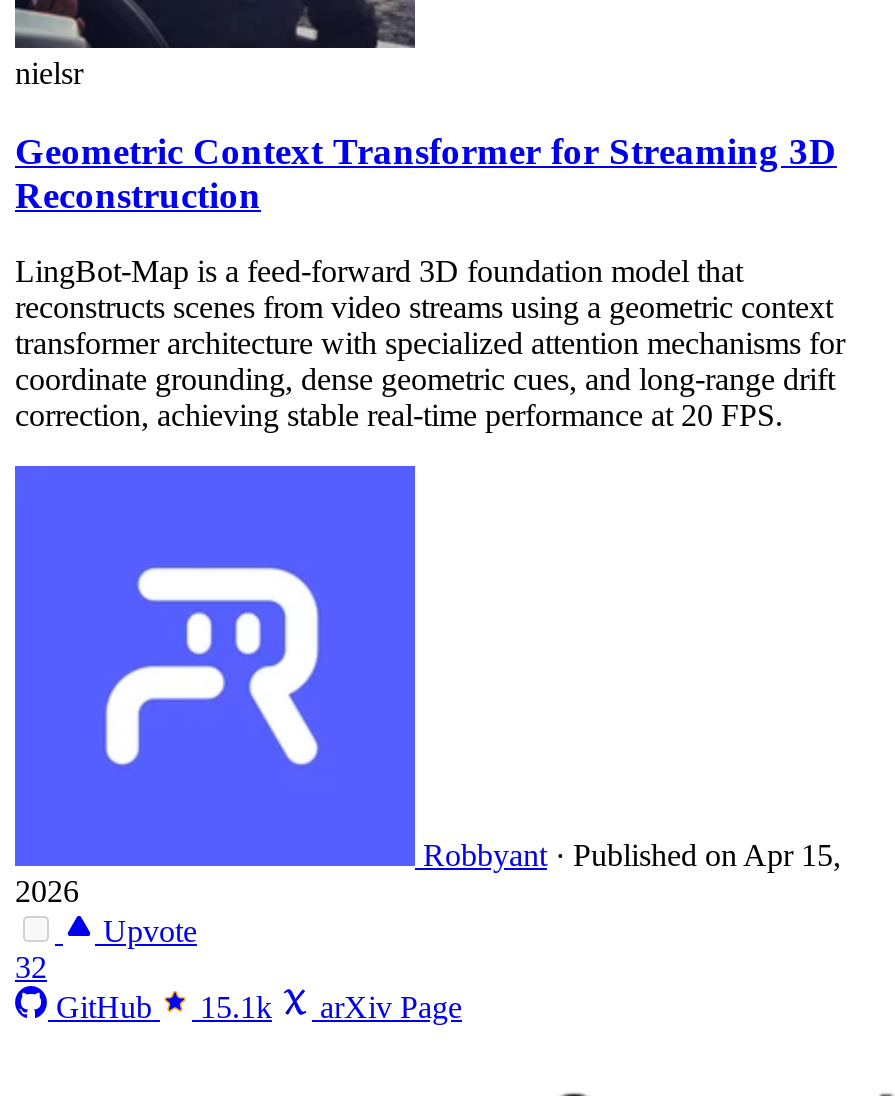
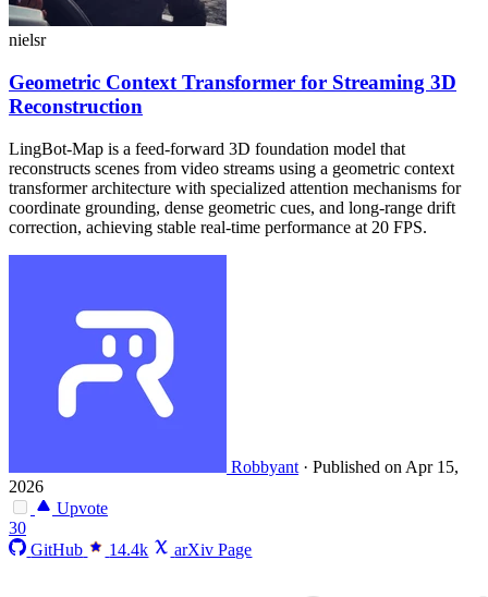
[15,951,47,985] 32 -> [9,518,26,537] 30
[56,991,462,1025] GitHub 15.1k arXiv Page -> [31,540,252,558] GitHub 14.4k arXiv Page

